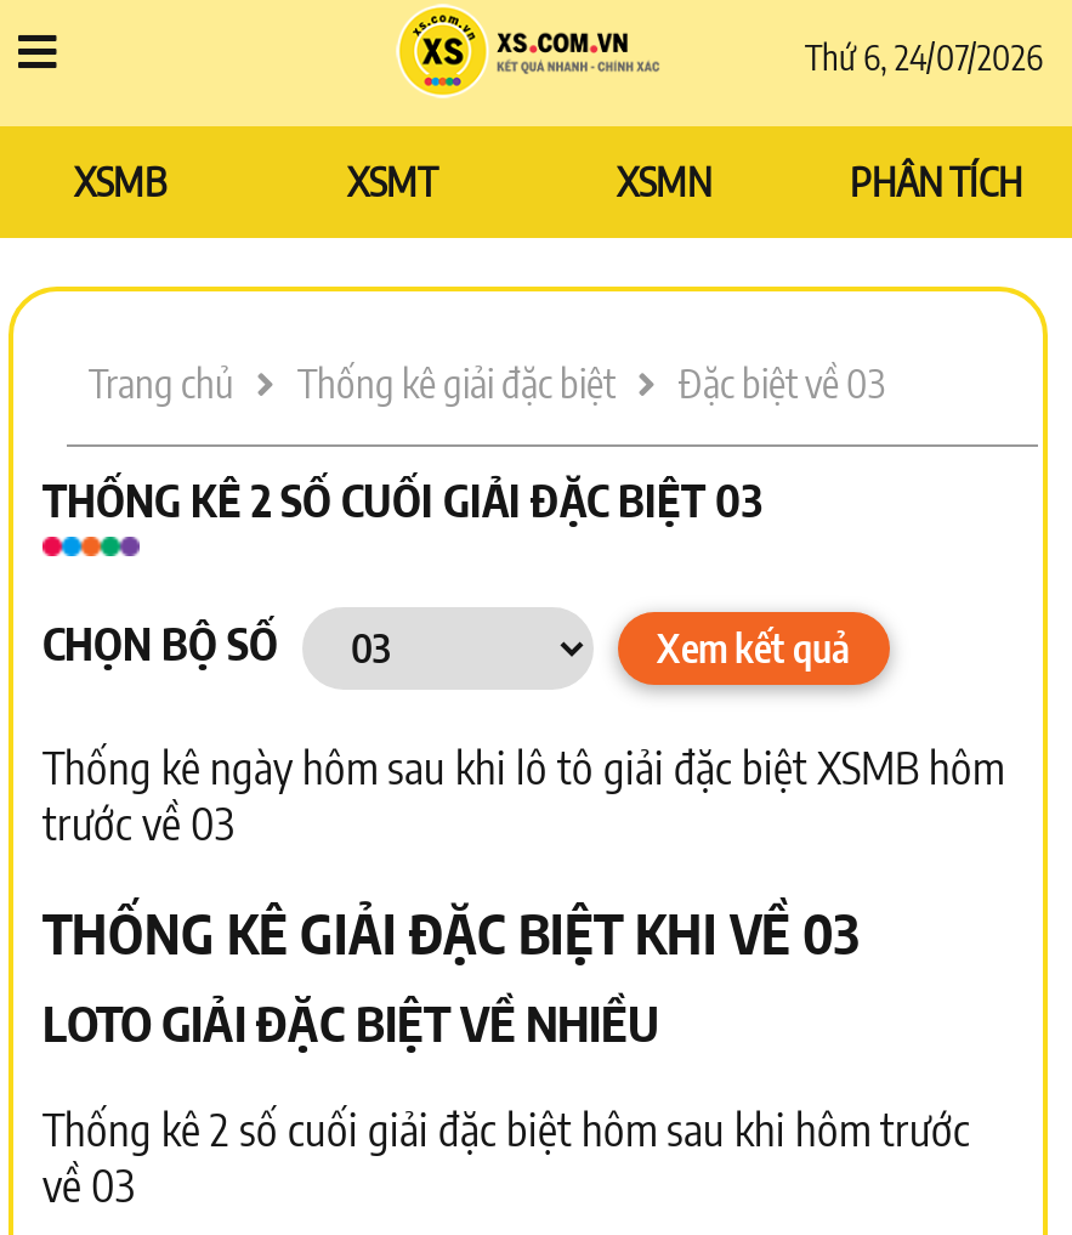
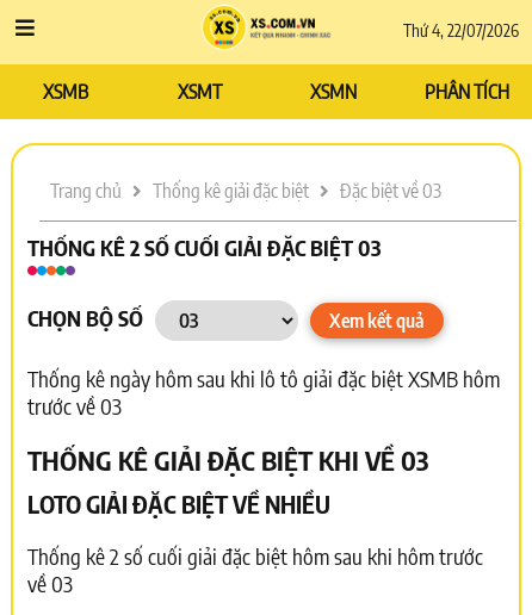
[805,36,1043,78] Thứ 6, 24/07/2026 -> [403,20,519,41] Thứ 4, 22/07/2026

